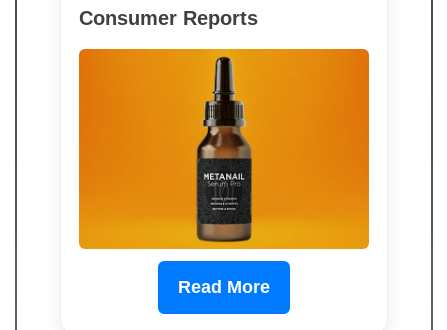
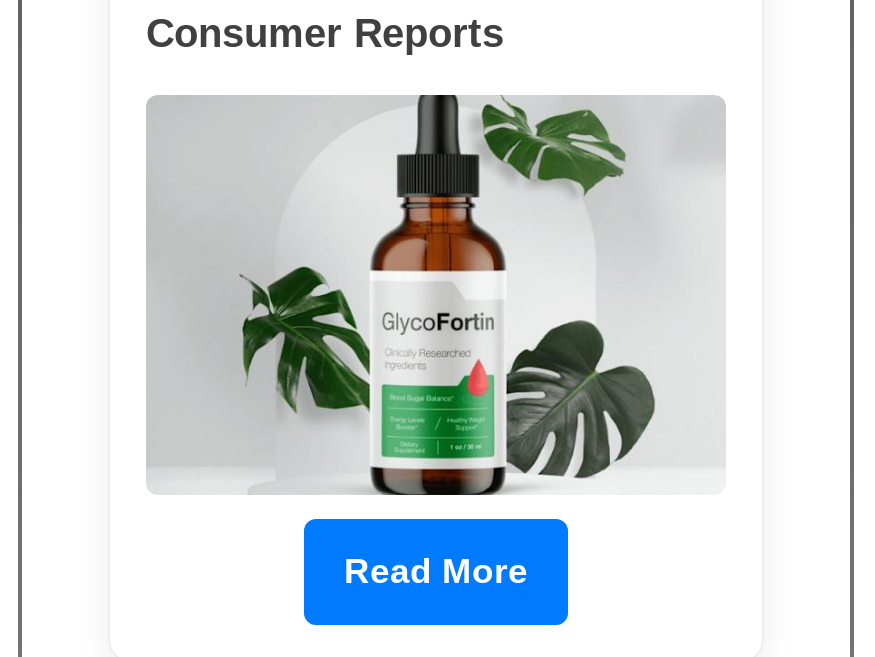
[78,48,370,250] [image] -> [146,93,726,497] [image]

